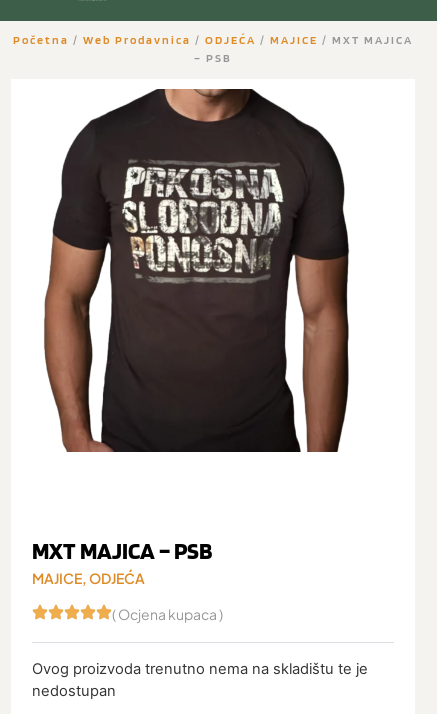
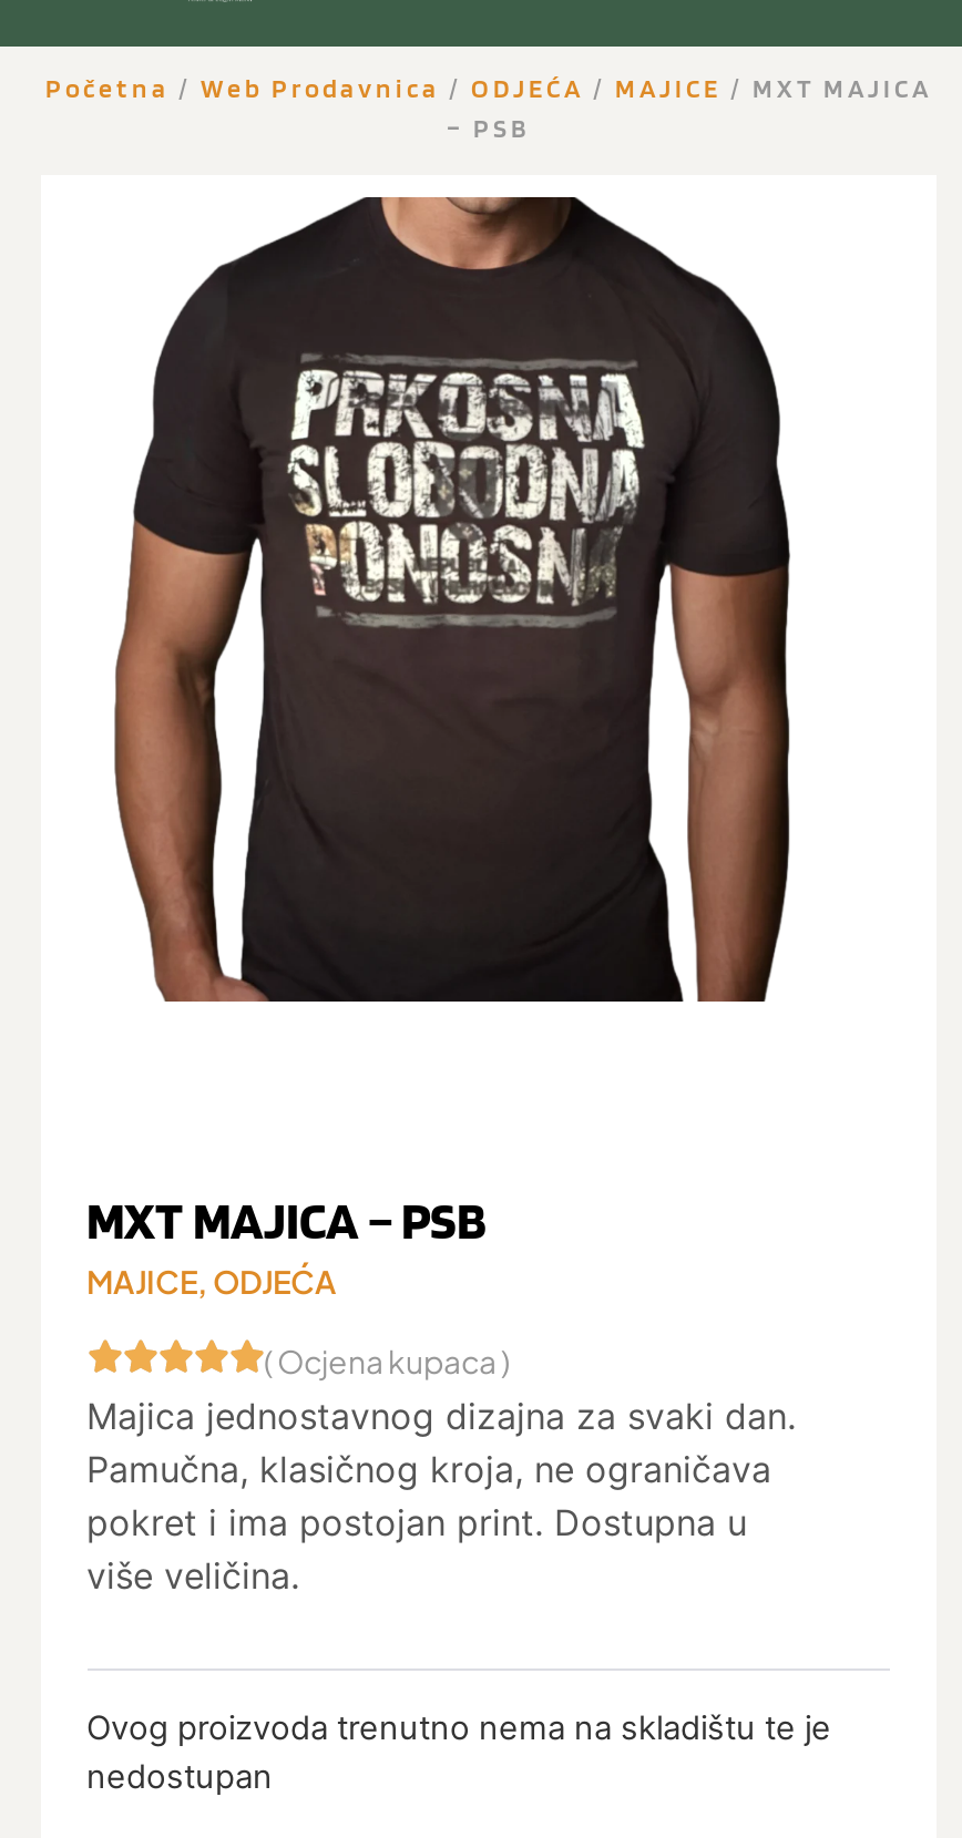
none -> [86,1394,796,1598] Majica jednostavnog dizajna za svaki dan. | Pamučna, klasičnog kroja, ne ograničava | pokret i ima postojan print. Dostupna u | više veličina.

